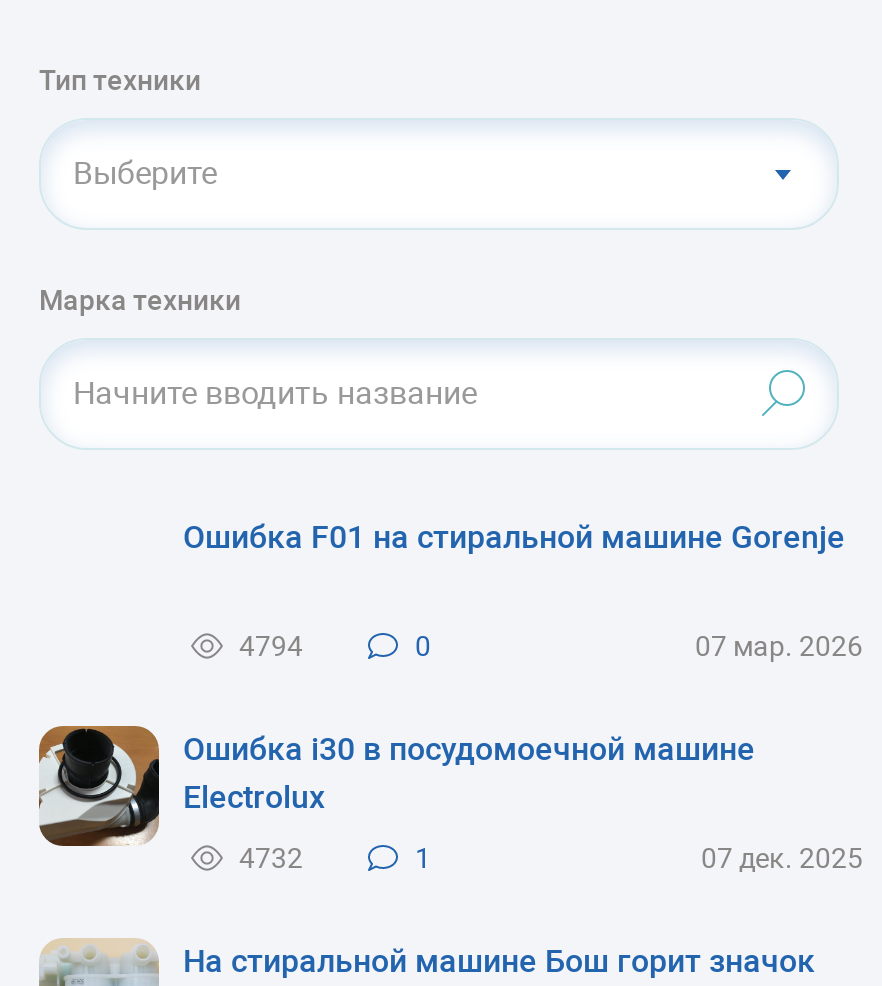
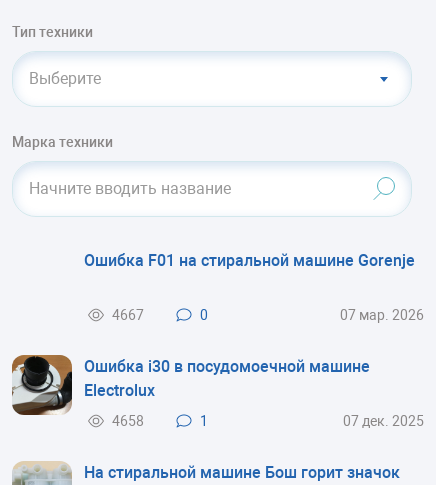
[239,630,303,662] 4794 -> [112,307,144,323] 4667
[239,842,303,874] 4732 -> [112,413,144,429] 4658

